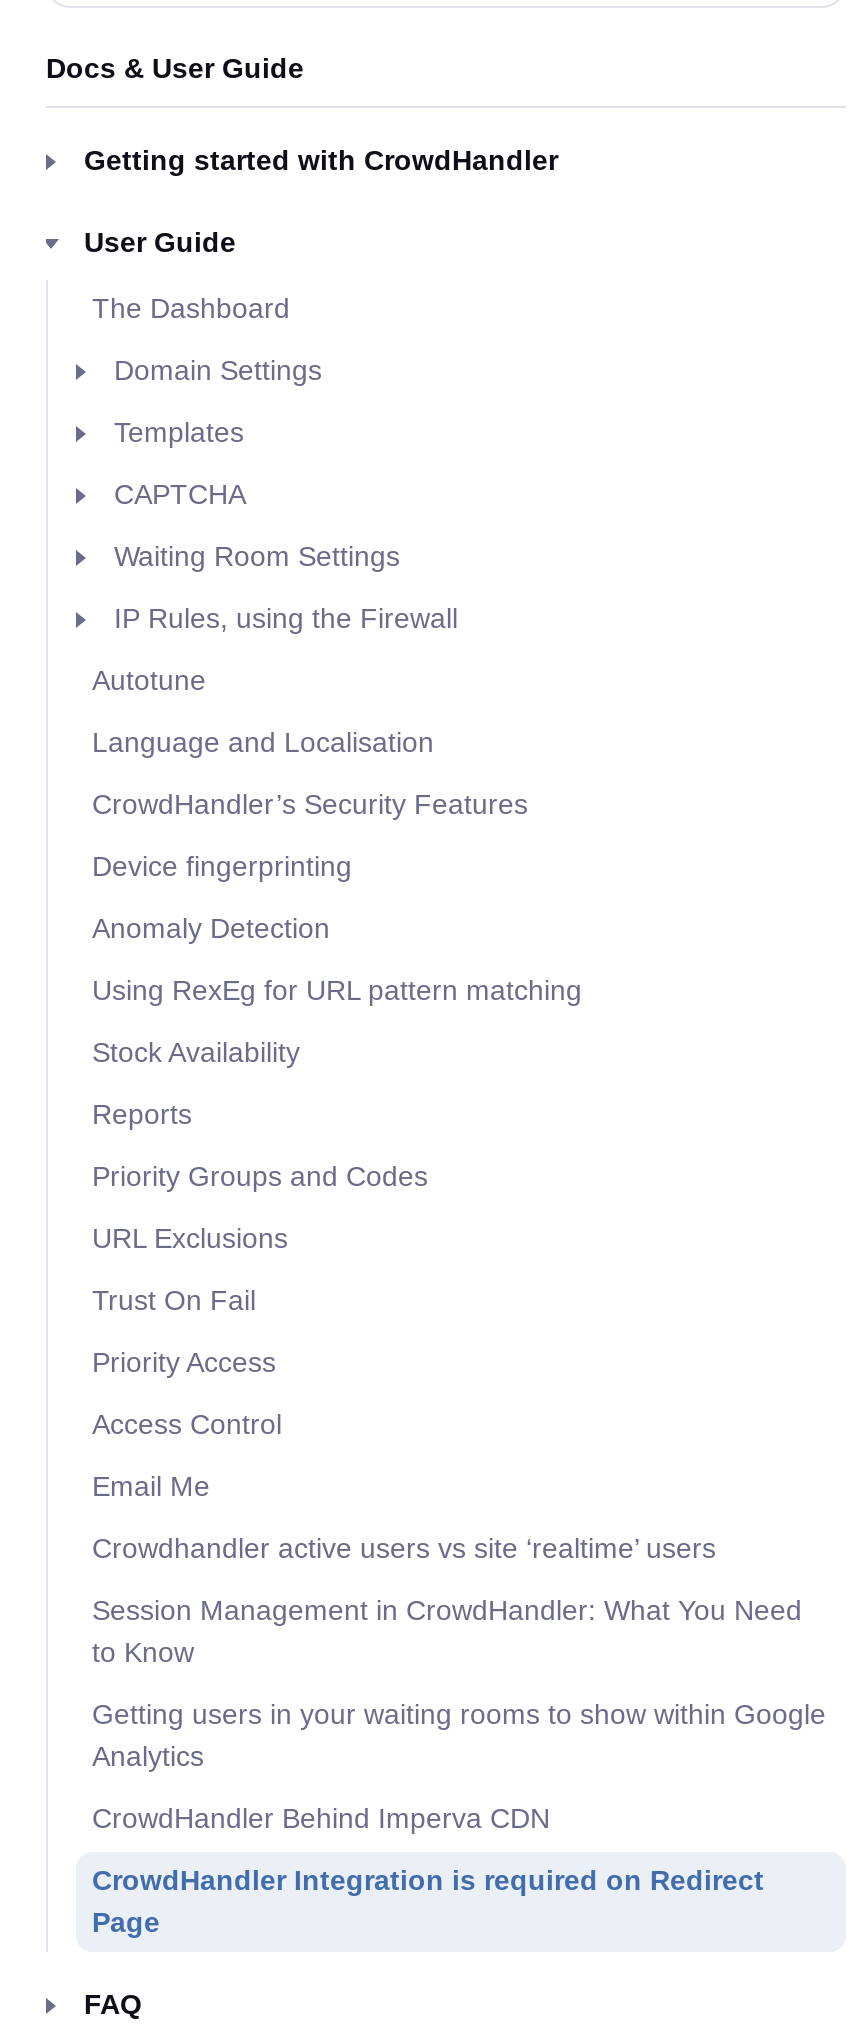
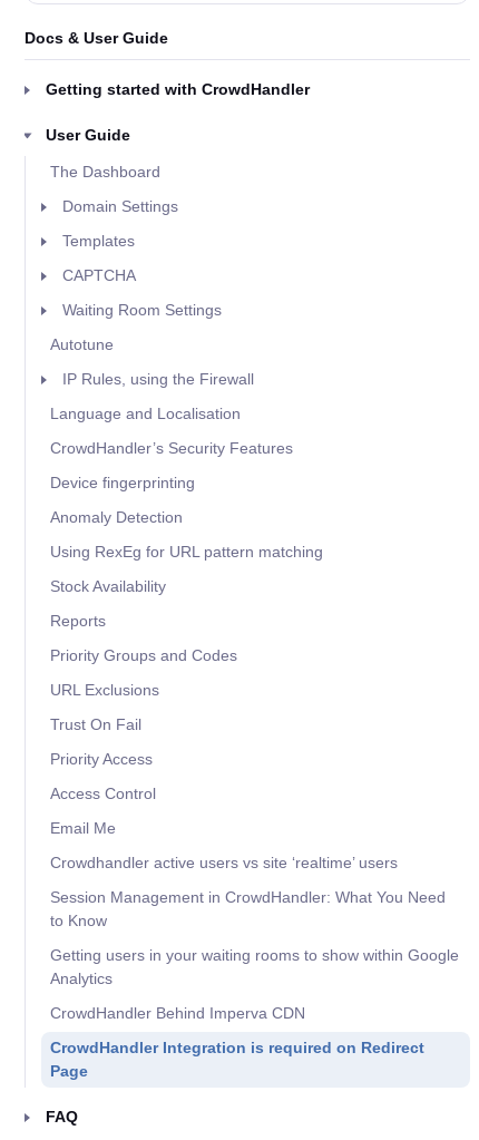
moved [114,602,458,634] -> [62,370,254,388]: IP Rules, using the Firewall
moved [92,664,206,696] -> [50,335,114,353]: Autotune

